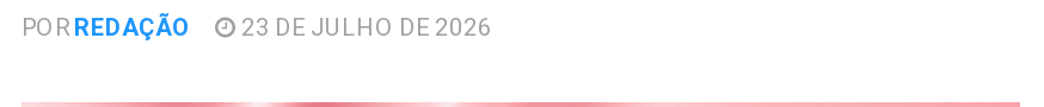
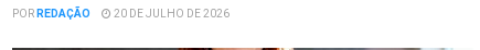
[22,11,492,44] POR REDAÇÃO 23 DE JULHO DE 2026 -> [12,6,230,21] POR REDAÇÃO 20 DE JULHO DE 2026

